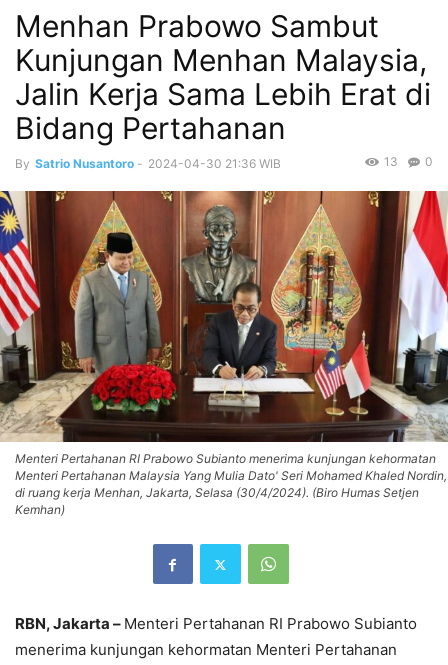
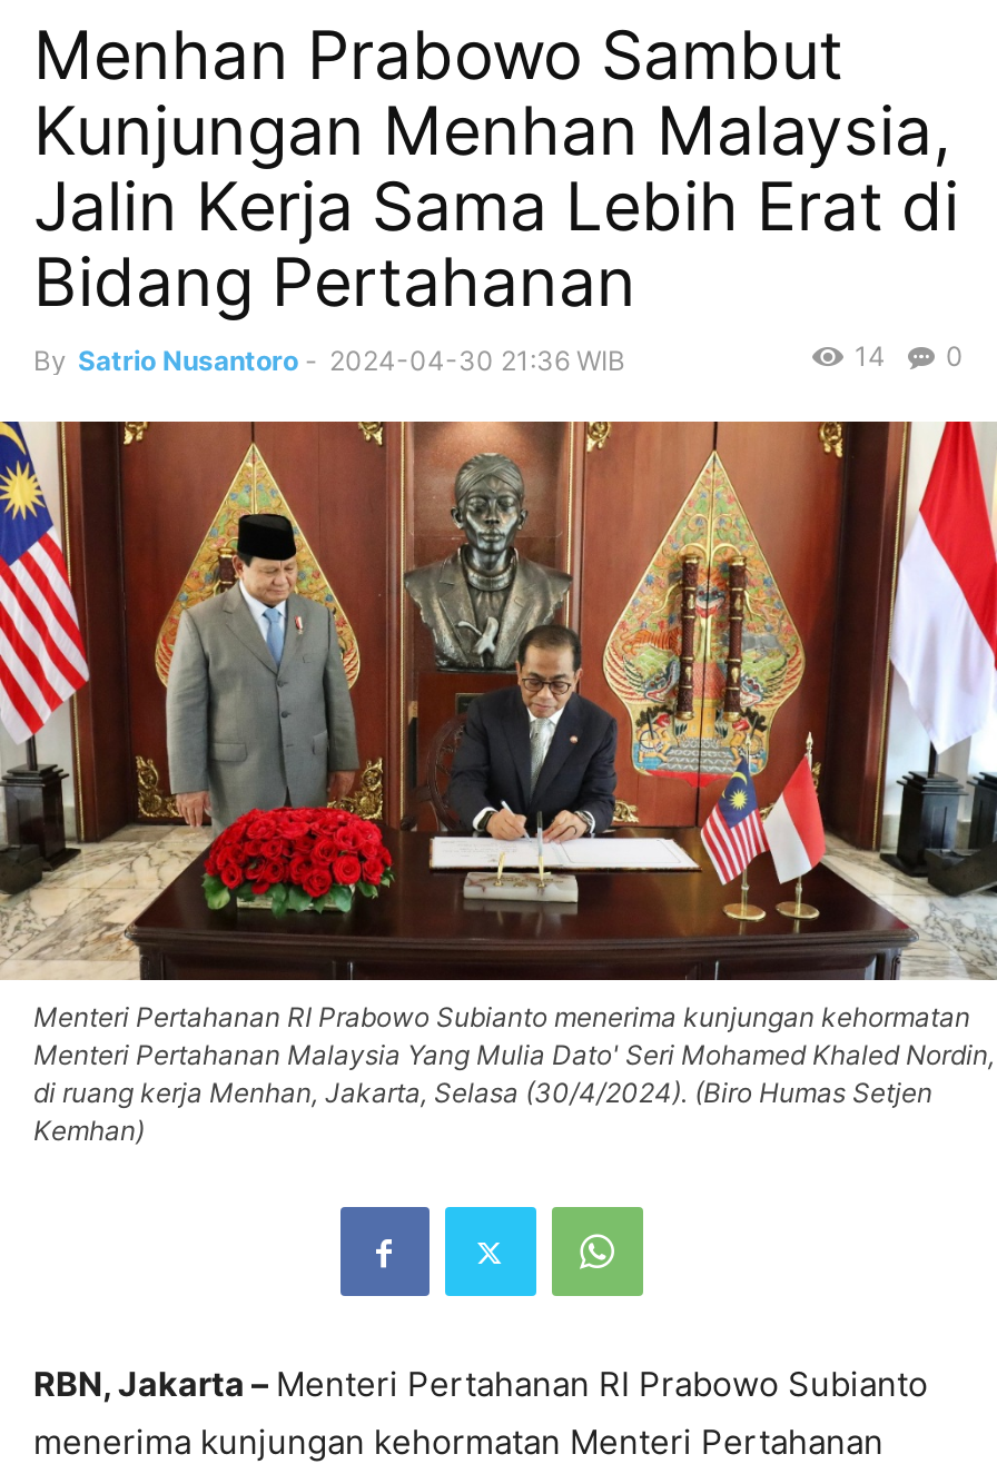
[384,154,433,169] 13 0 -> [855,339,964,373] 14 0

